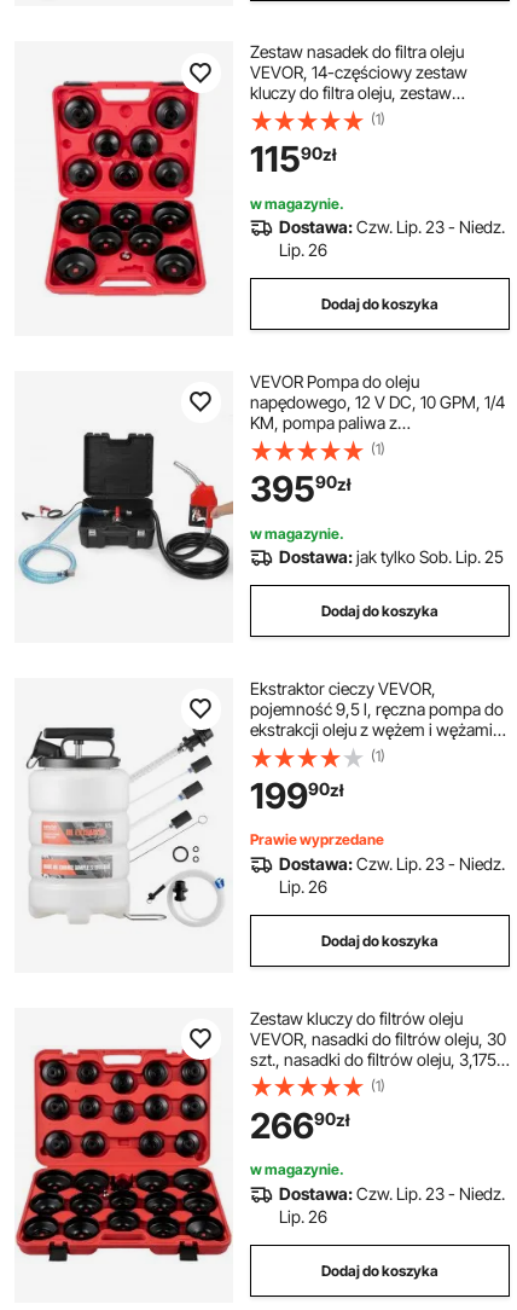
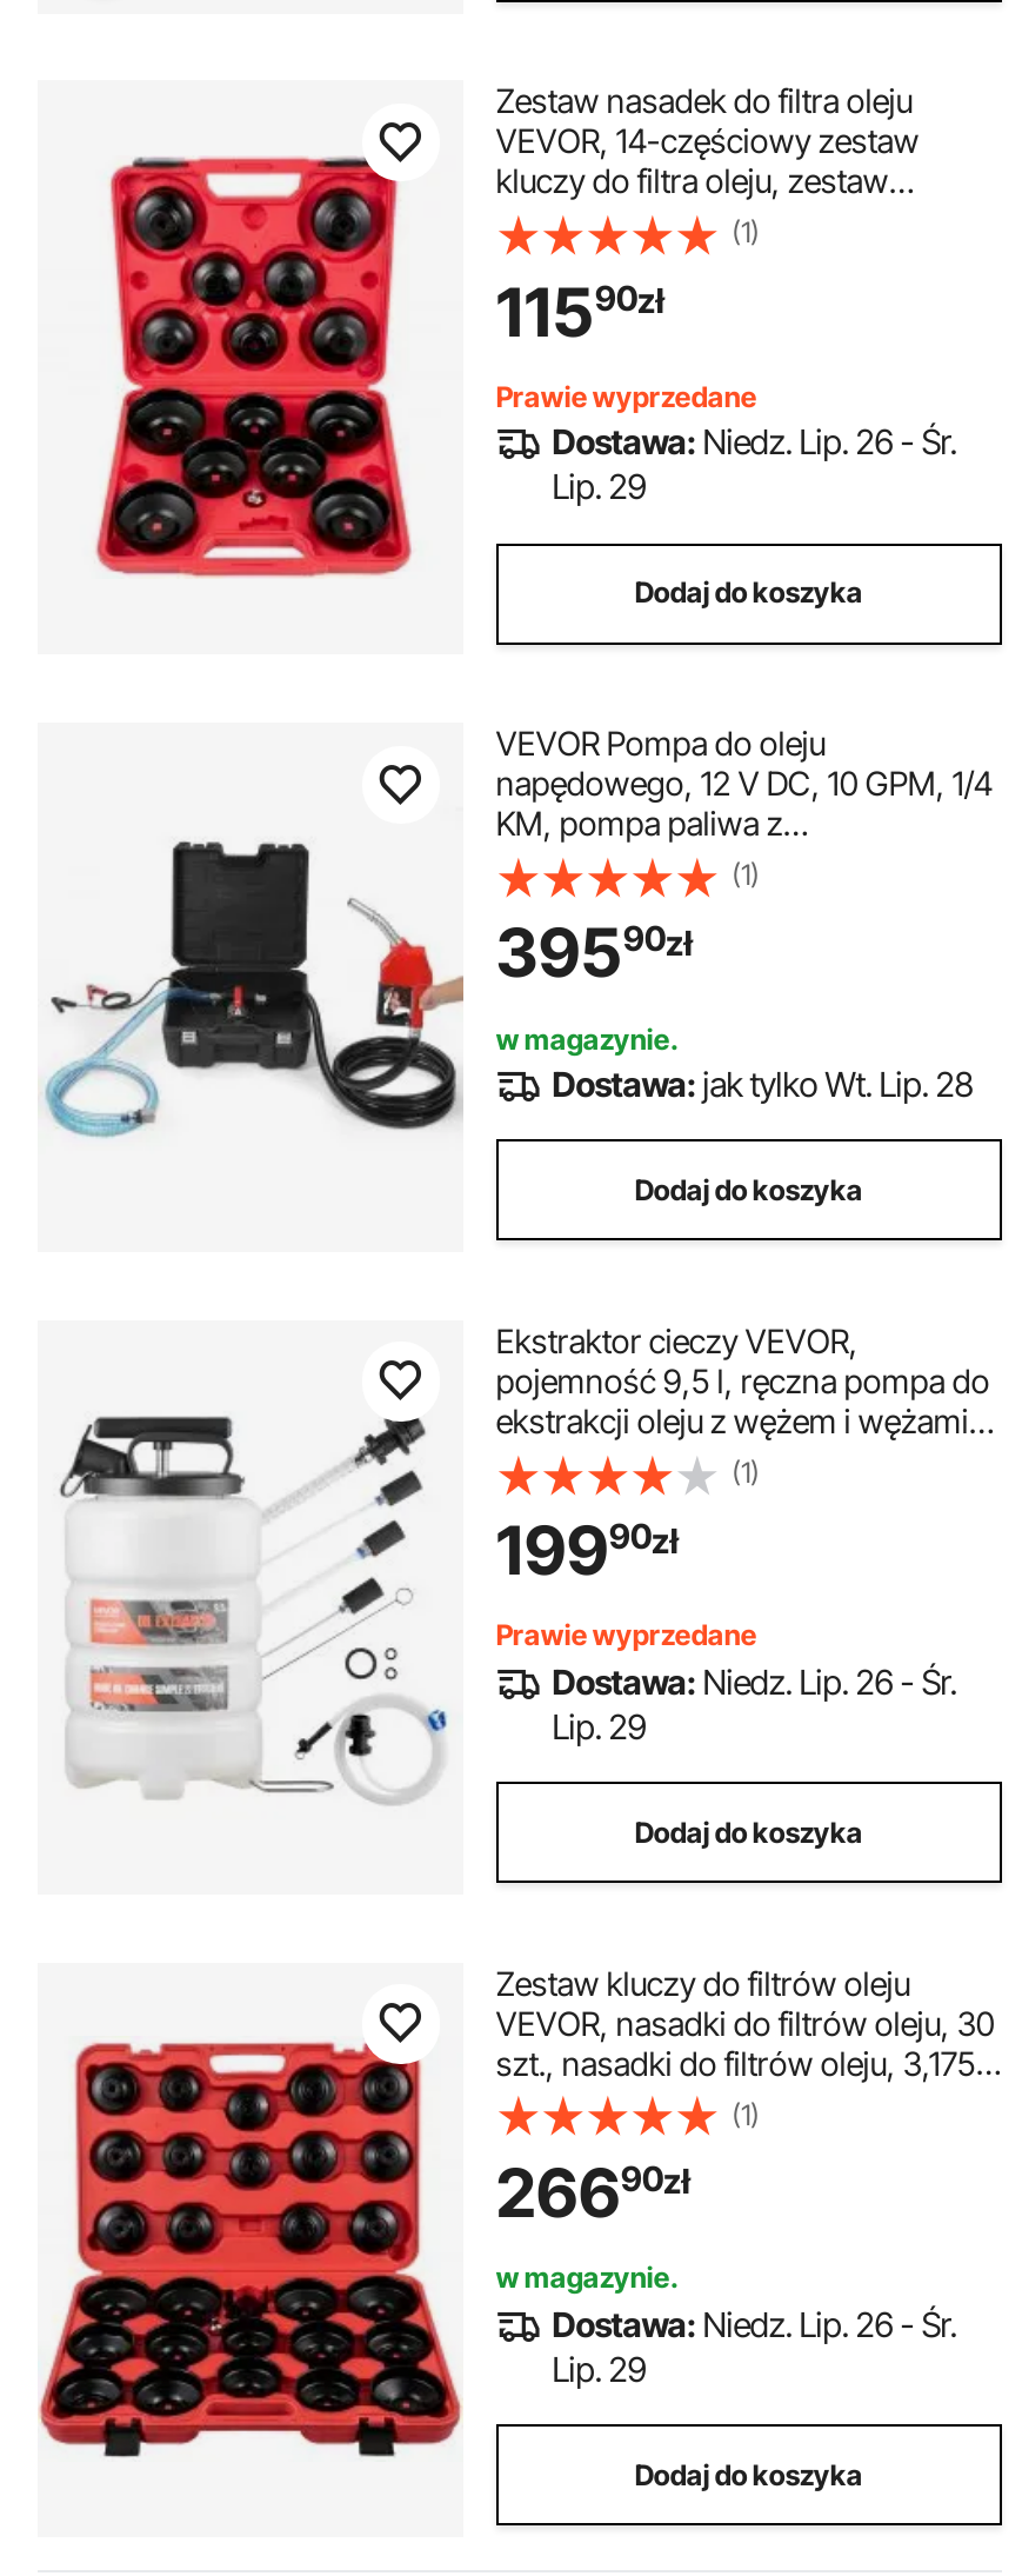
[250,194,505,260] w magazynie. | Dostawa: Czw. Lip. 23 - Niedz. | Lip. 26 -> [496,378,957,506] Prawie wyprzedane | Dostawa: Niedz. Lip. 26 - Śr. | Lip. 29
[279,546,503,567] Dostawa: jak tylko Sob. Lip. 25 -> [552,1064,973,1104] Dostawa: jak tylko Wt. Lip. 28
[279,853,505,873] Dostawa: Czw. Lip. 23 - Niedz. -> [552,1661,957,1701] Dostawa: Niedz. Lip. 26 - Śr.
[279,876,327,896] Lip. 26 -> [552,1706,646,1746] Lip. 29
[279,1183,505,1203] Dostawa: Czw. Lip. 23 - Niedz. -> [552,2303,957,2343] Dostawa: Niedz. Lip. 26 - Śr.
[279,1205,327,1226] Lip. 26 -> [552,2348,646,2388] Lip. 29

